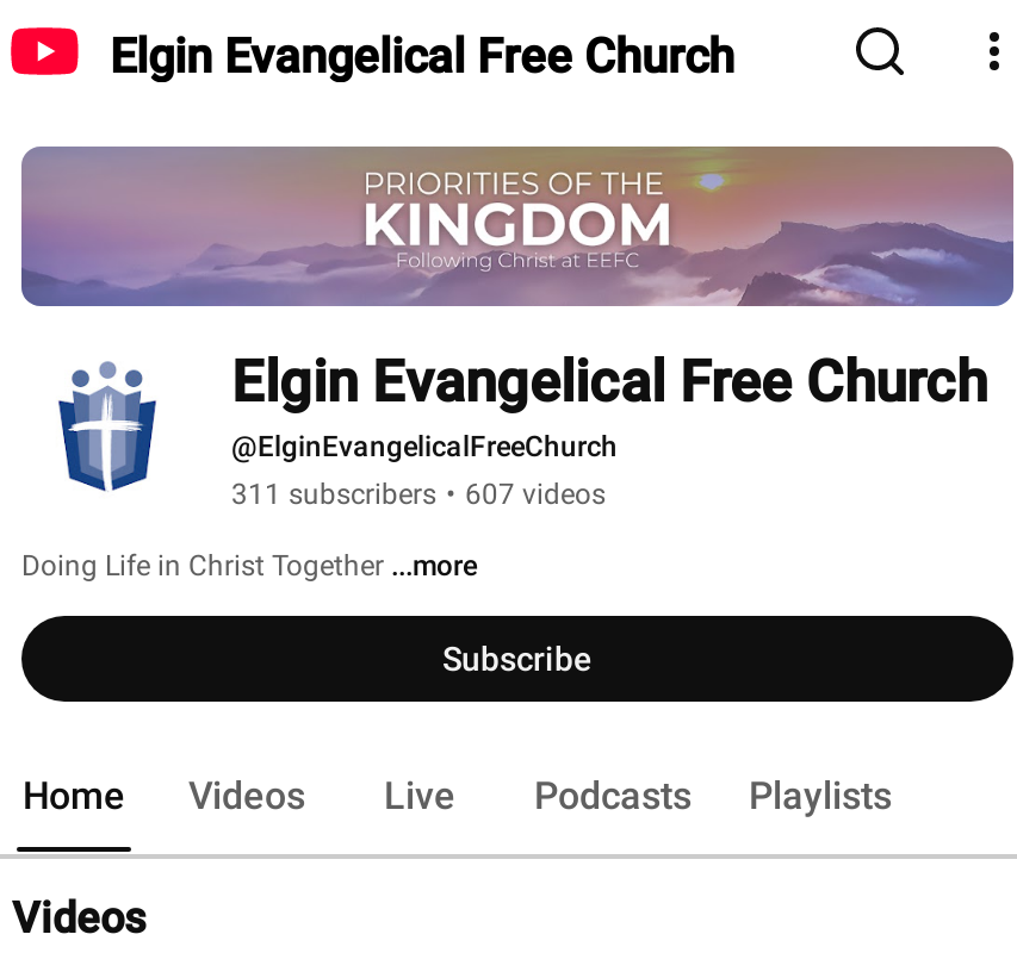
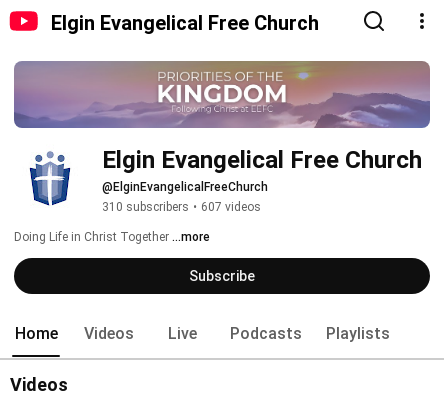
[231,478,606,511] 311 subscribers • 607 videos -> [102,200,261,214] 310 subscribers • 607 videos

